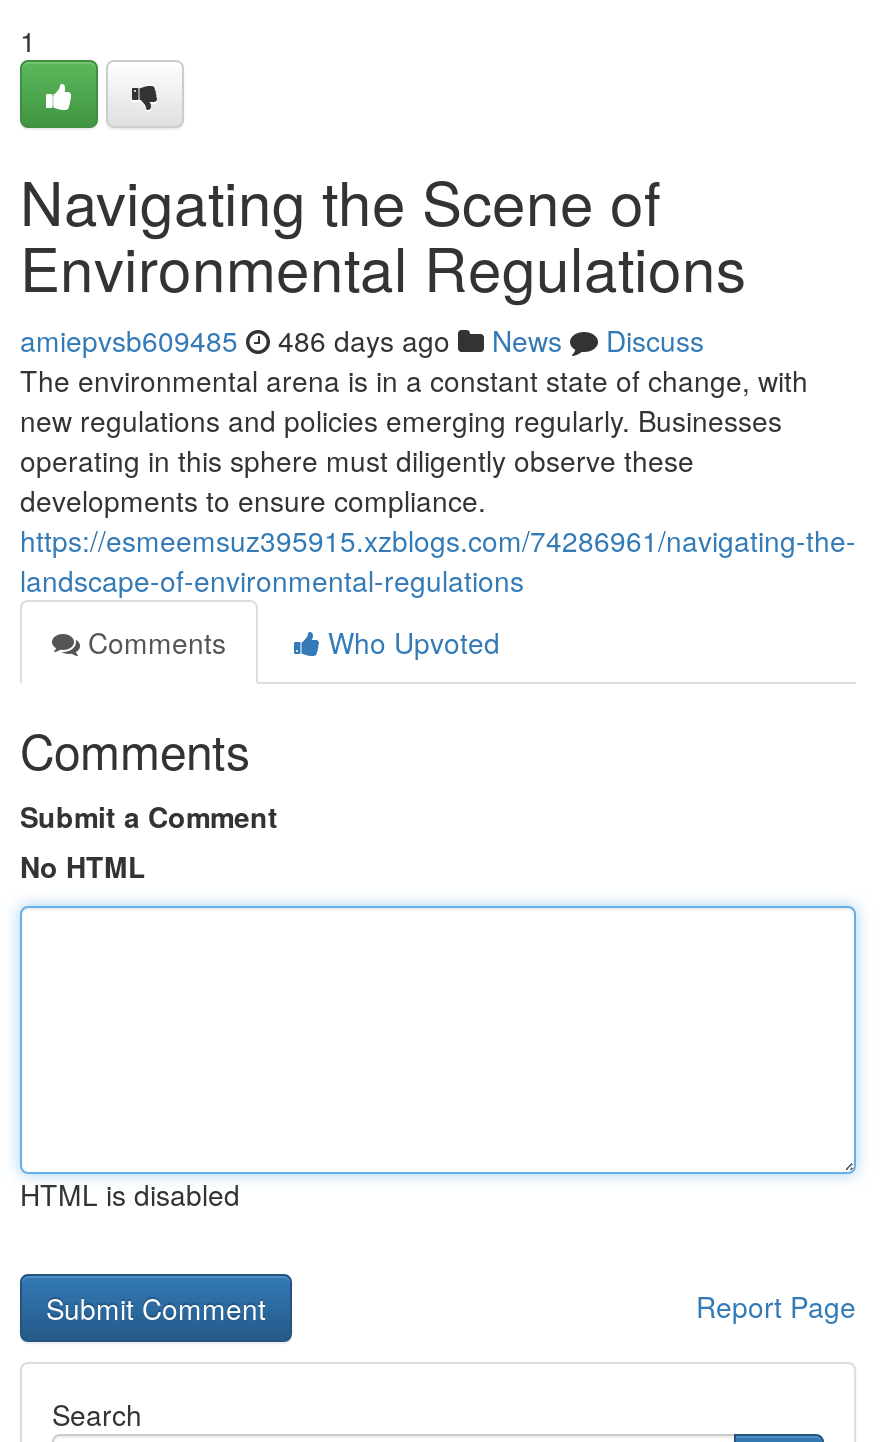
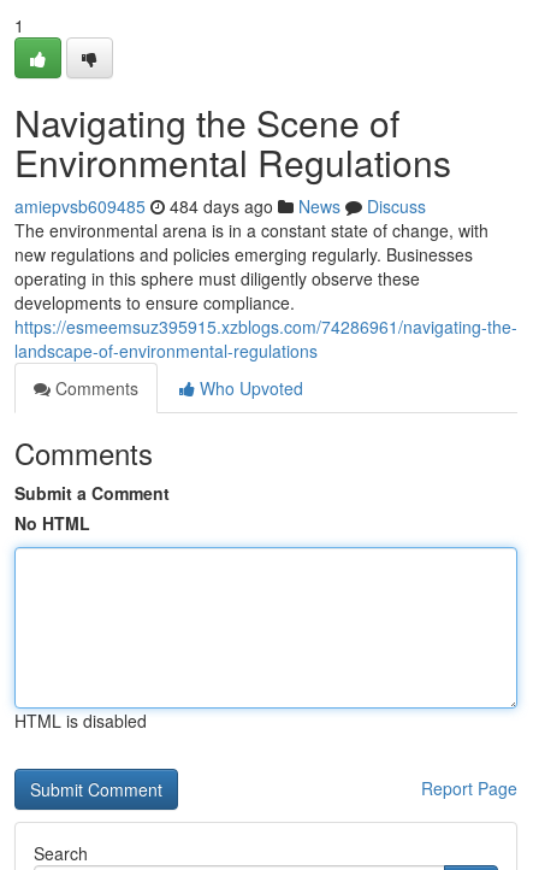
[20,320,704,360] amiepvsb609485 486 days ago News Discuss -> [14,194,426,218] amiepvsb609485 484 days ago News Discuss

